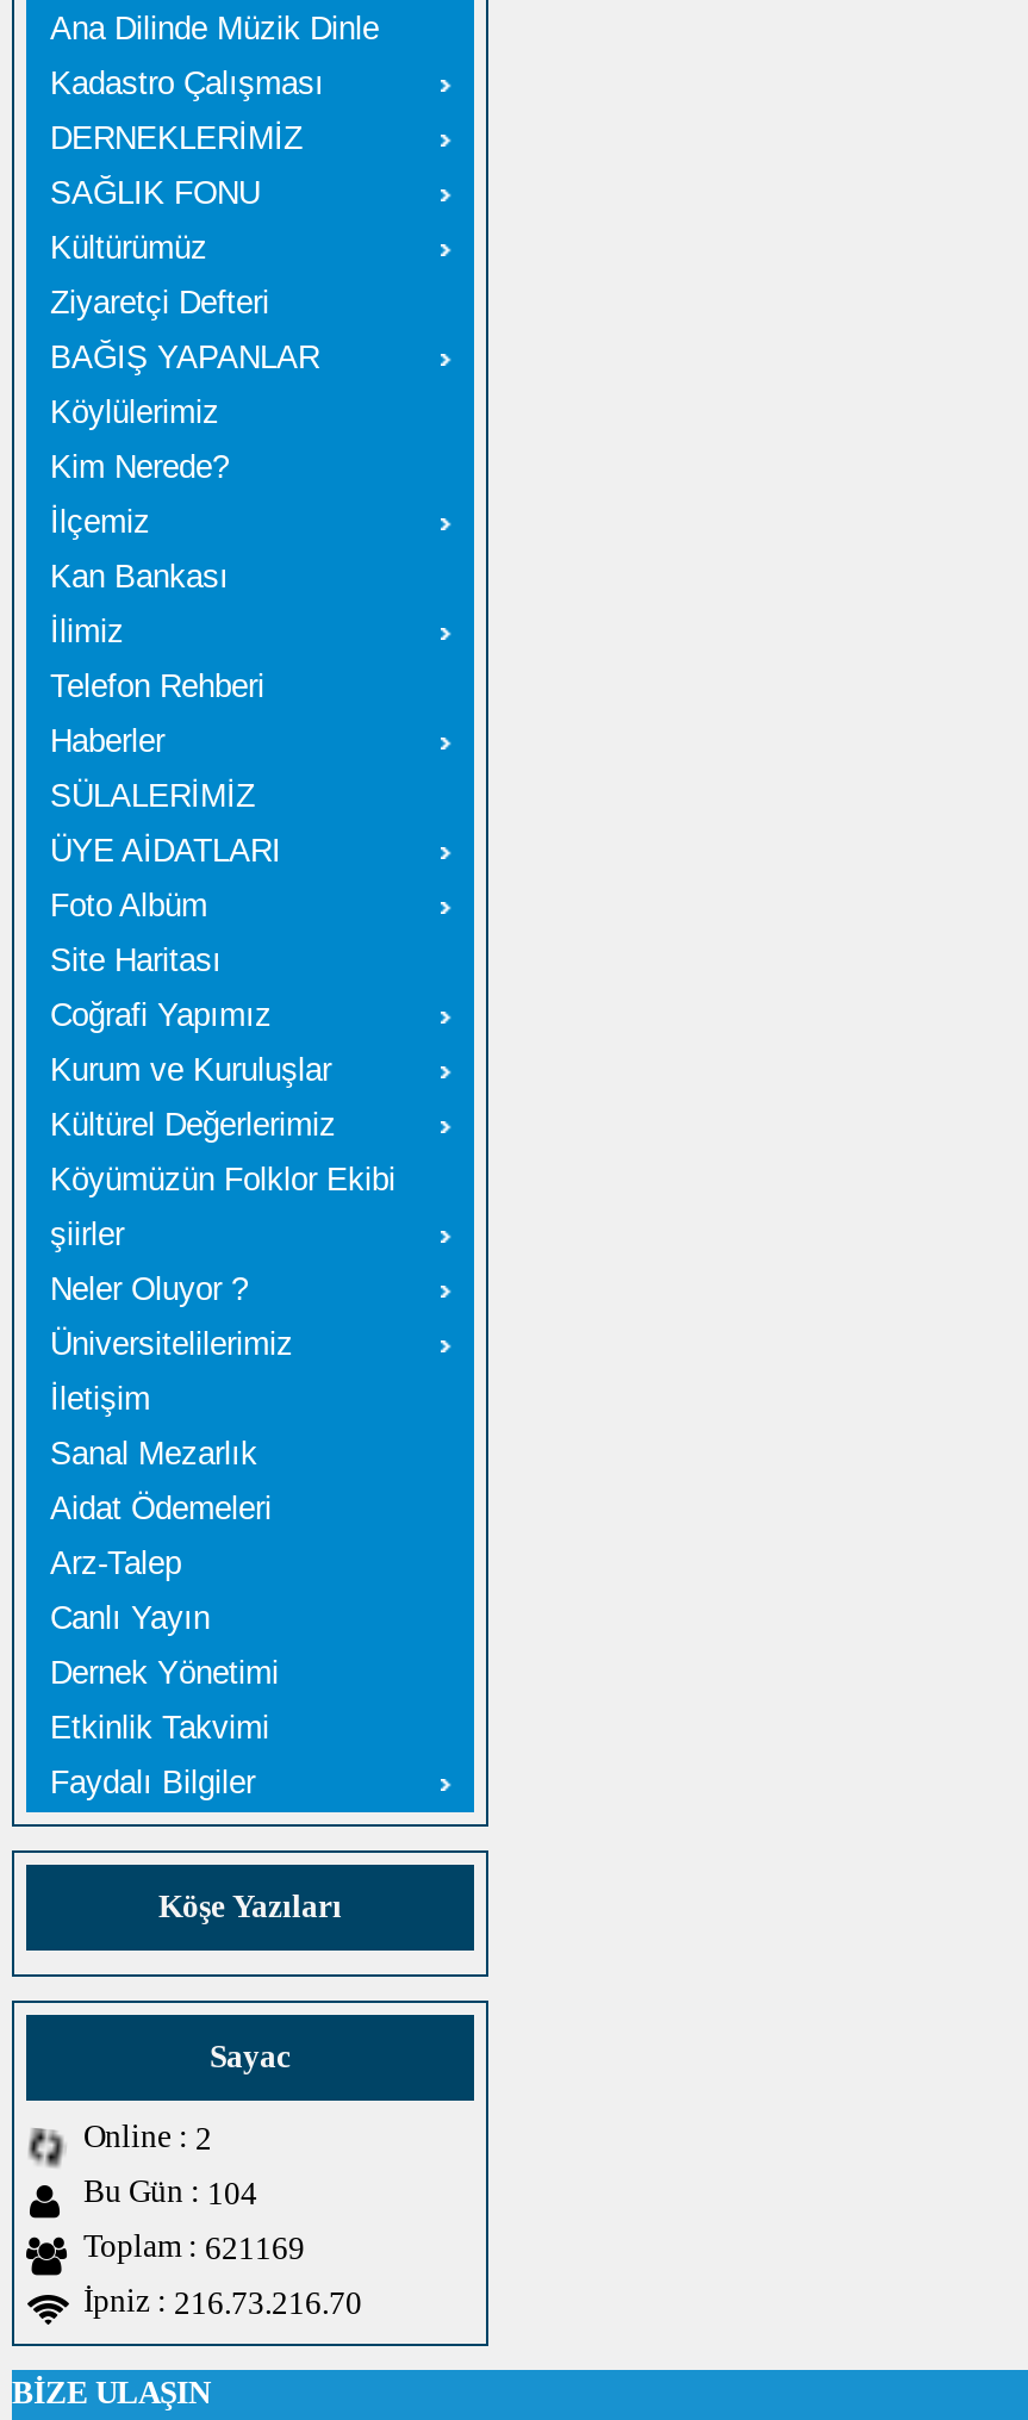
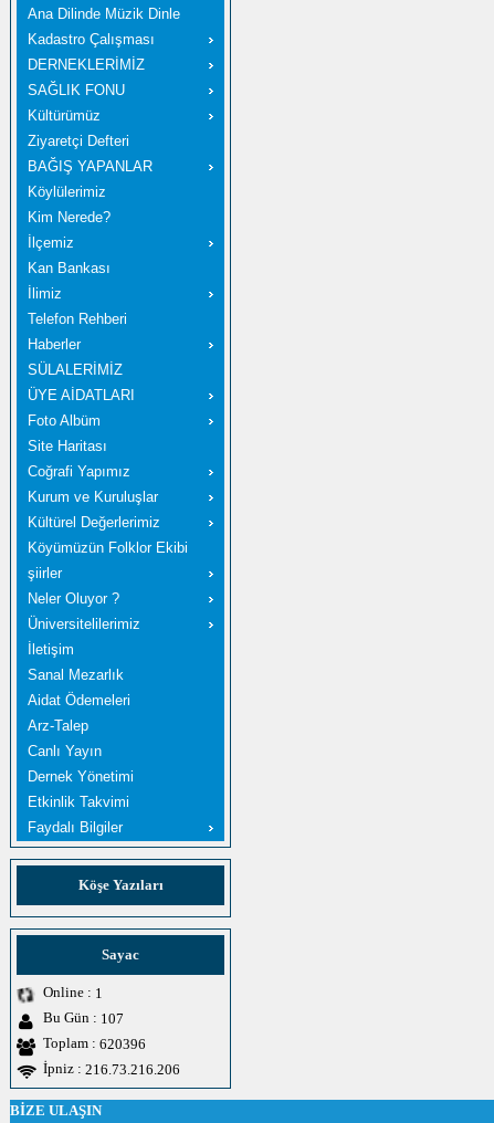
[83,2119,212,2157] Online : 2 -> [43,983,103,1001] Online : 1
[83,2174,257,2211] Bu Gün : 104 -> [43,1009,124,1026] Bu Gün : 107
[83,2228,305,2266] Toplam : 621169 -> [43,1034,146,1052] Toplam : 620396
[83,2283,362,2321] İpniz : 216.73.216.70 -> [43,1060,180,1077] İpniz : 216.73.216.206

